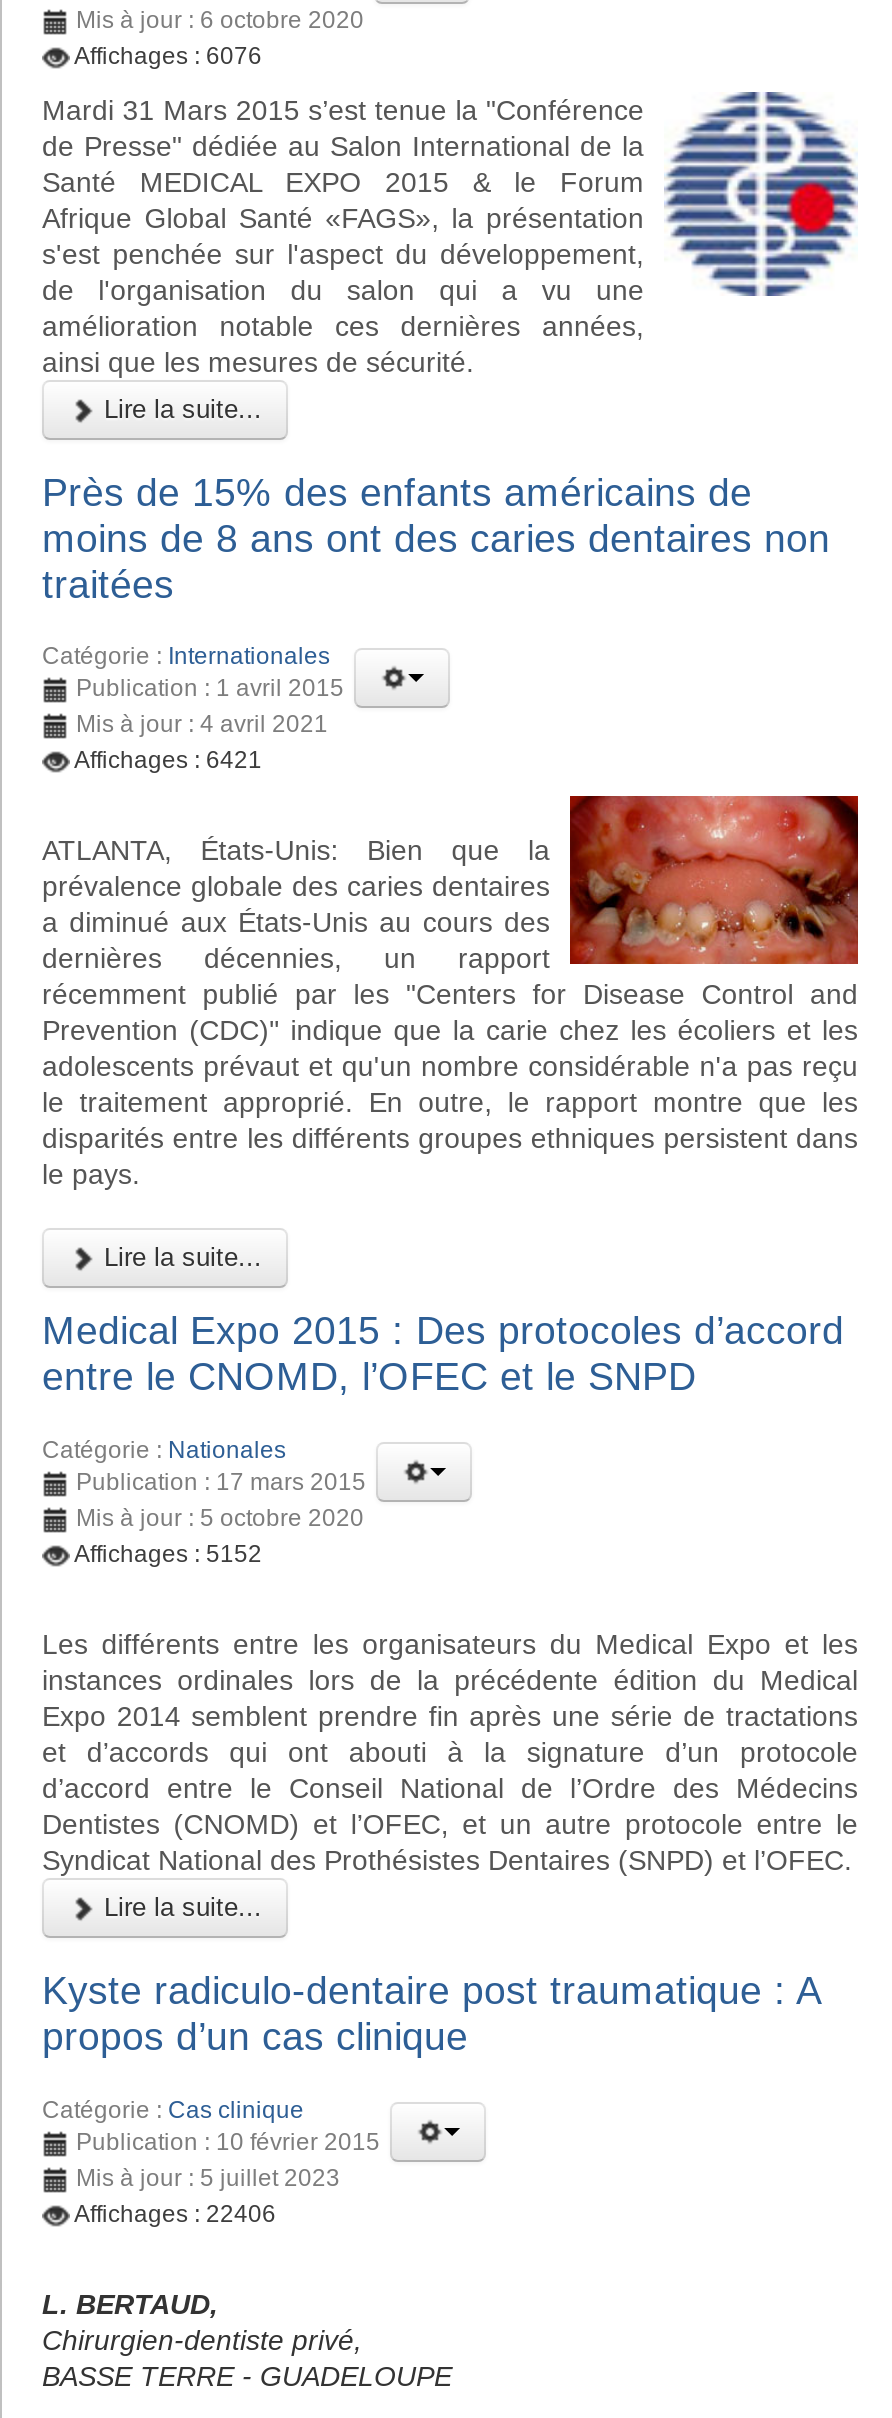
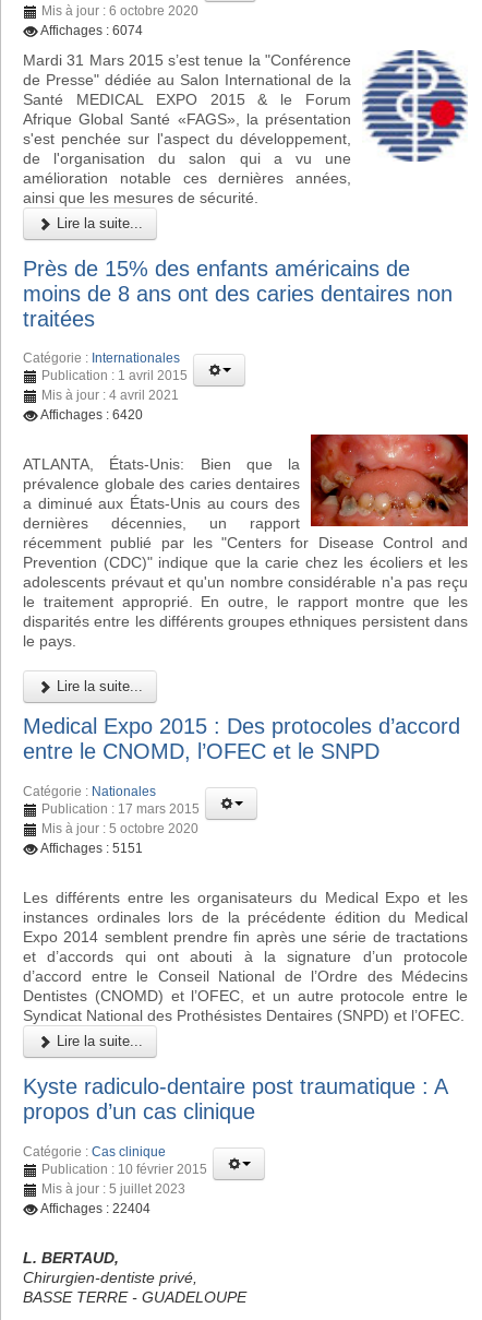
[74,42,262,70] Affichages : 6076 -> [40,23,143,38] Affichages : 6074
[74,747,262,775] Affichages : 6421 -> [40,408,143,423] Affichages : 6420
[74,1540,262,1568] Affichages : 5152 -> [40,841,143,856] Affichages : 5151
[74,2199,276,2227] Affichages : 22406 -> [40,1200,150,1216] Affichages : 22404

